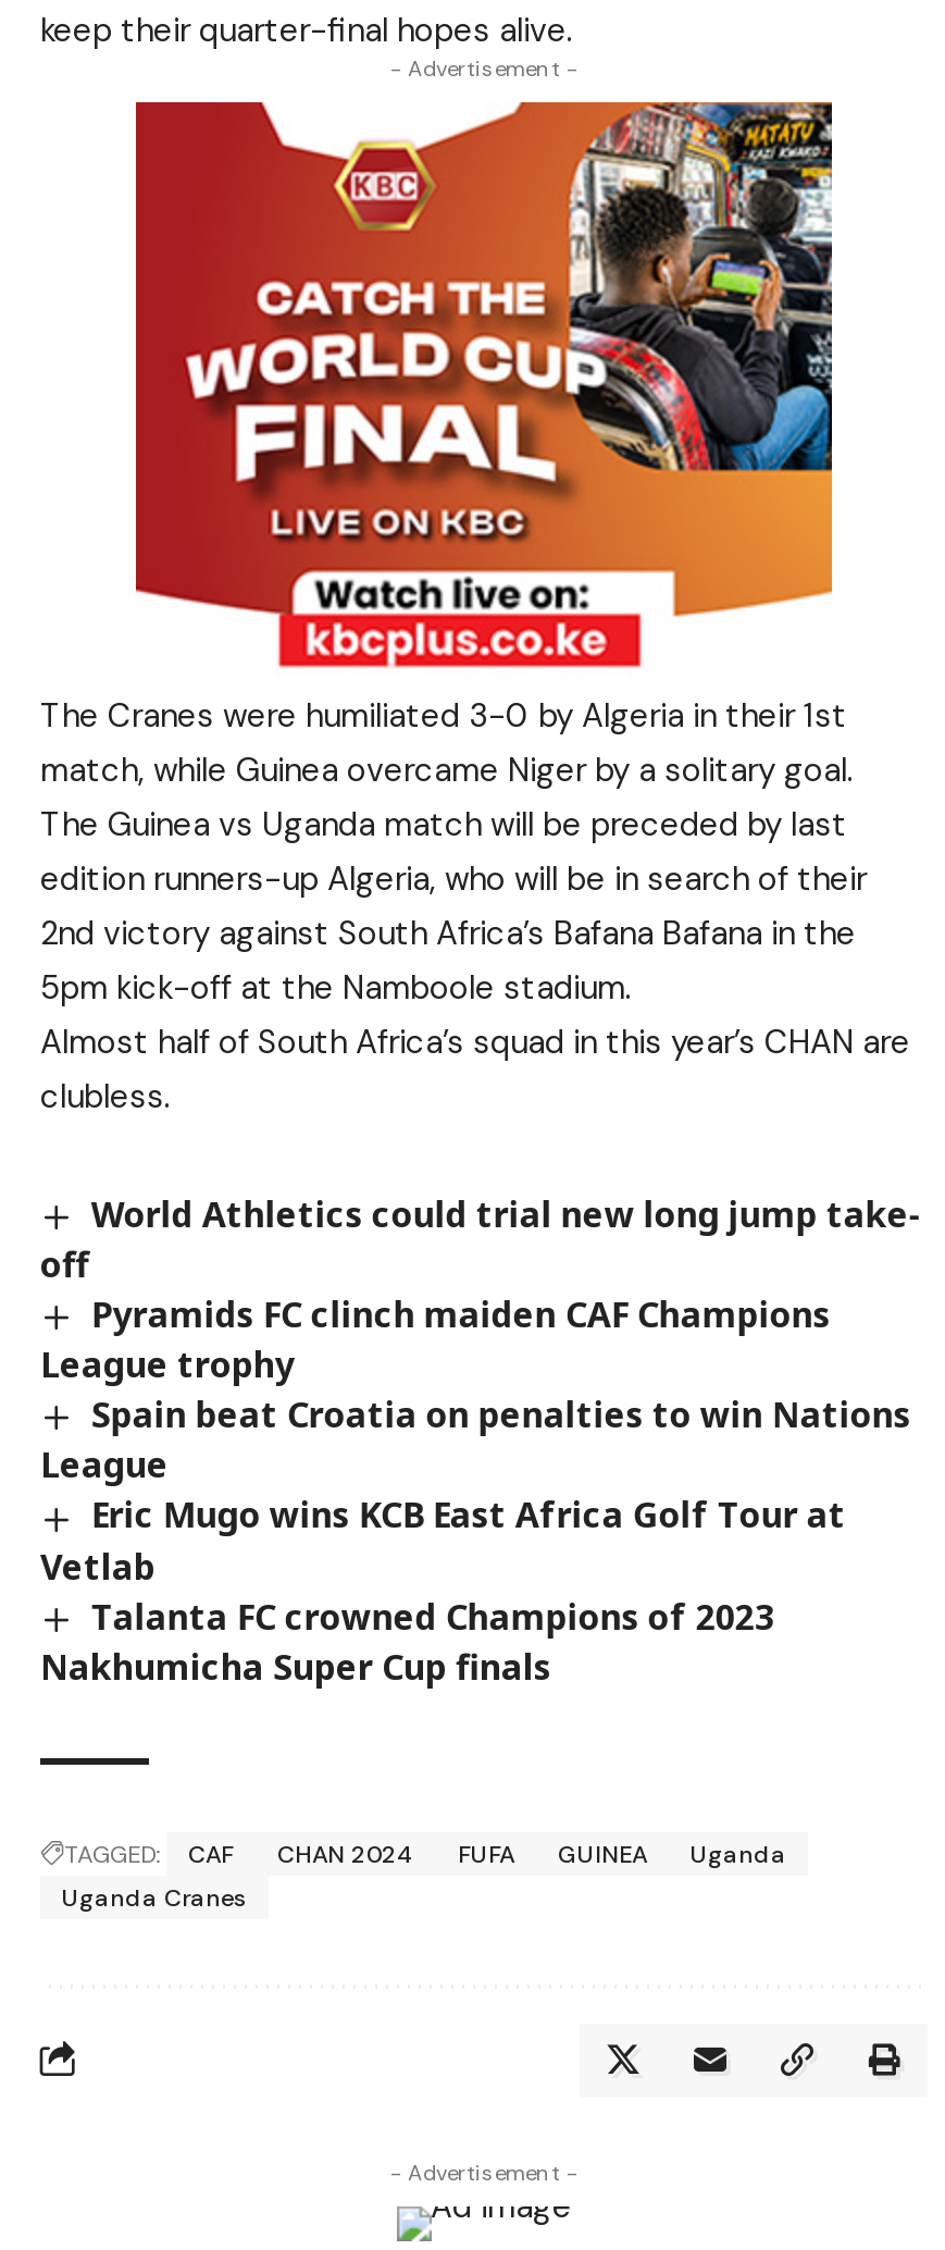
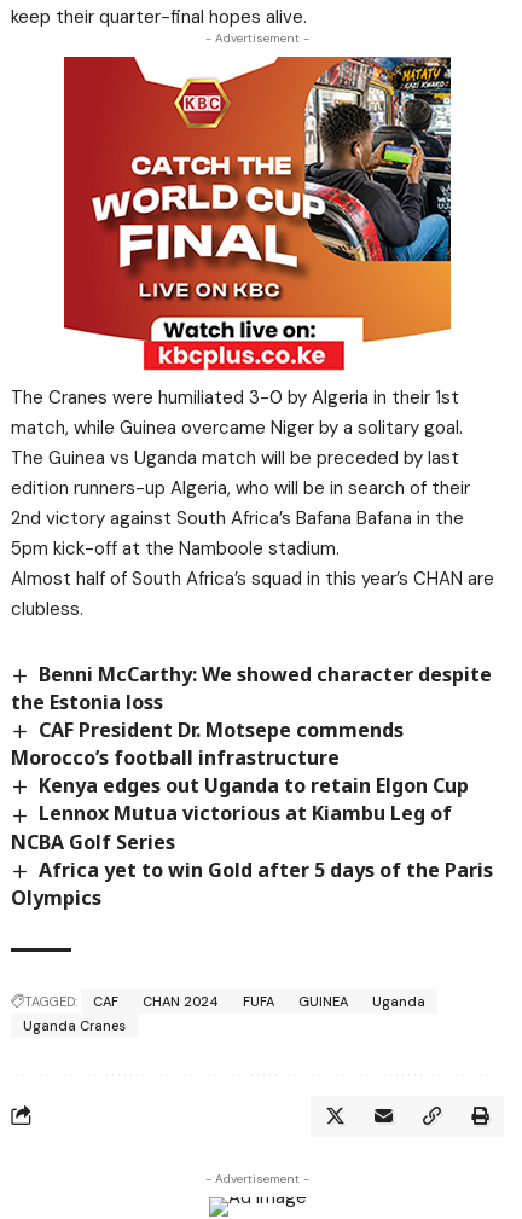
[40,1190,922,1690] World Athletics could trial new long jump take- | off | Pyramids FC clinch maiden CAF Champions | League trophy | Spain beat Croatia on penalties to win Nations | League | Eric Mugo wins KCB East Africa Golf Tour at | Vetlab | Talanta FC crowned Champions of 2023 | Nakhumicha Super Cup finals -> [11,661,493,910] Benni McCarthy: We showed character despite | the Estonia loss | CAF President Dr. Motsepe commends | Morocco’s football infrastructure | Kenya edges out Uganda to retain Elgon Cup | Lennox Mutua victorious at Kiambu Leg of | NCBA Golf Series | Africa yet to win Gold after 5 days of the Paris | Olympics

